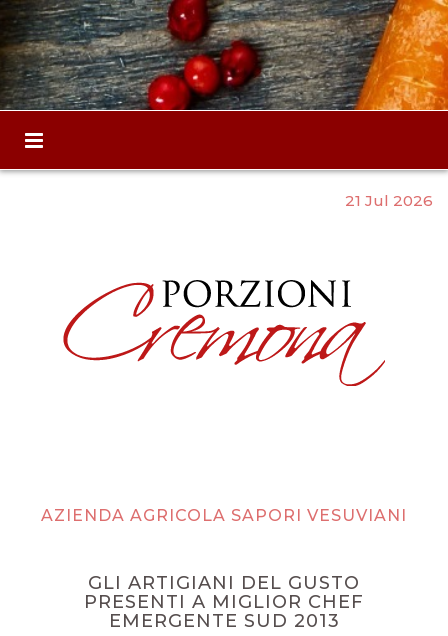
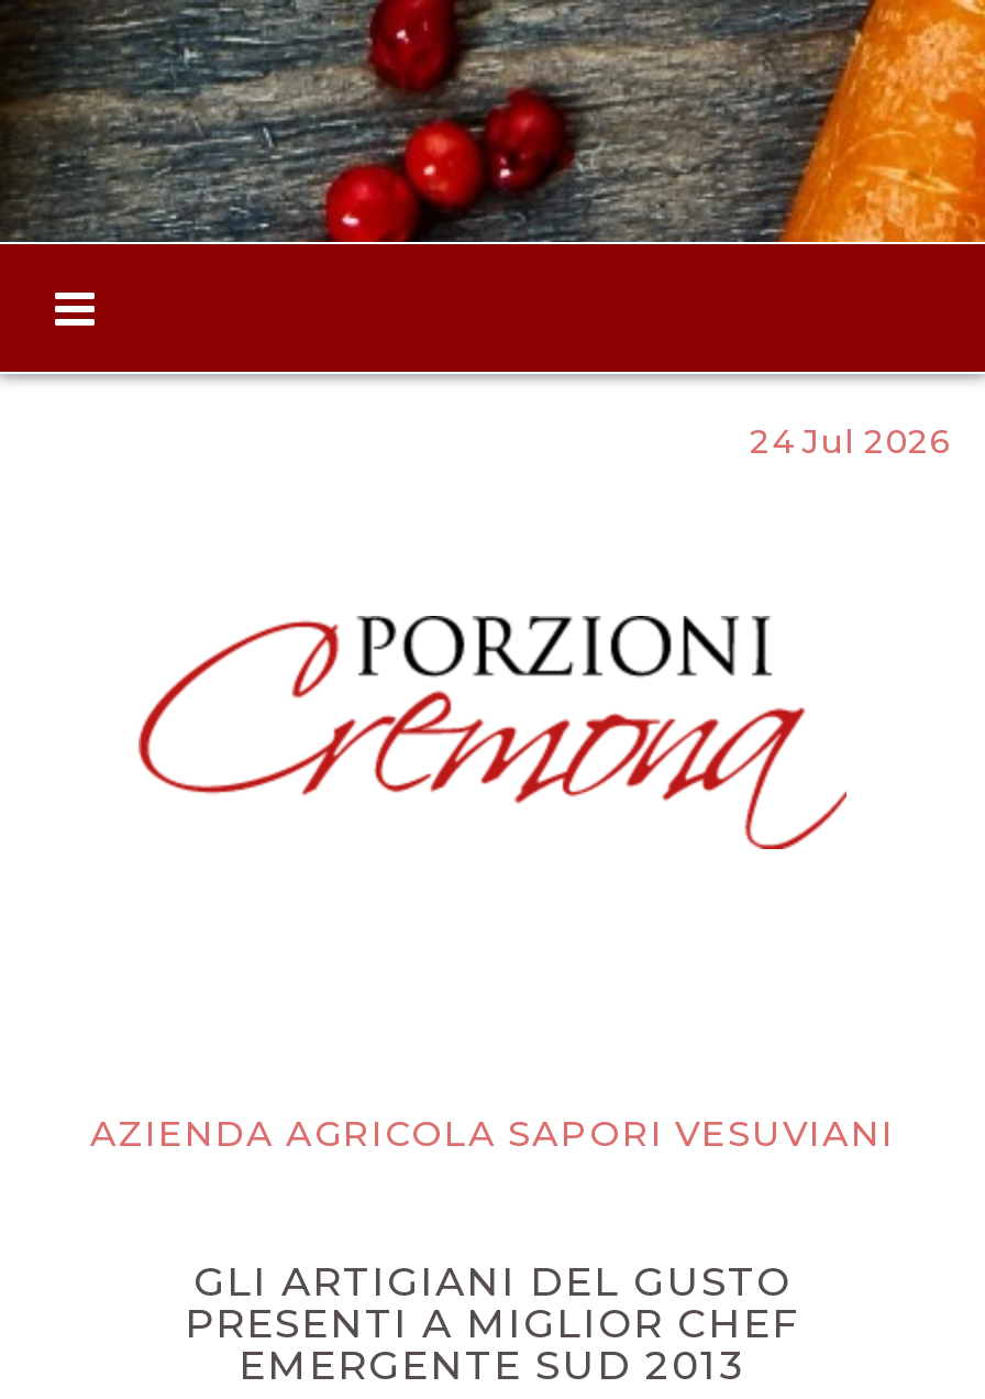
[345,191,433,210] 21 Jul 2026 -> [750,420,952,462] 24 Jul 2026

